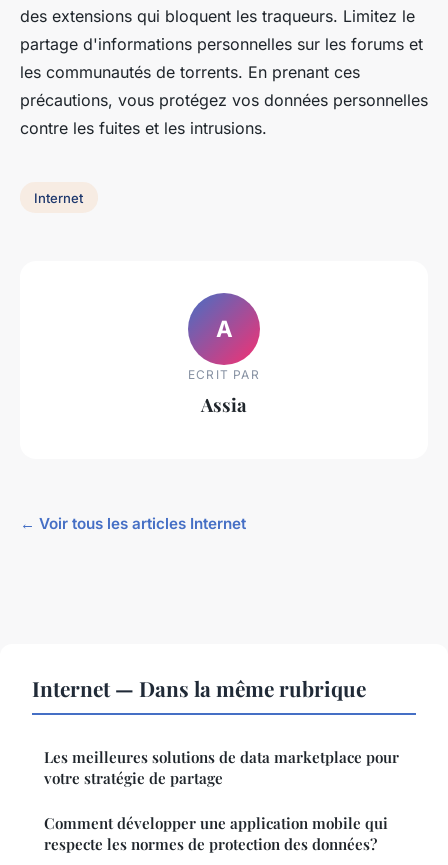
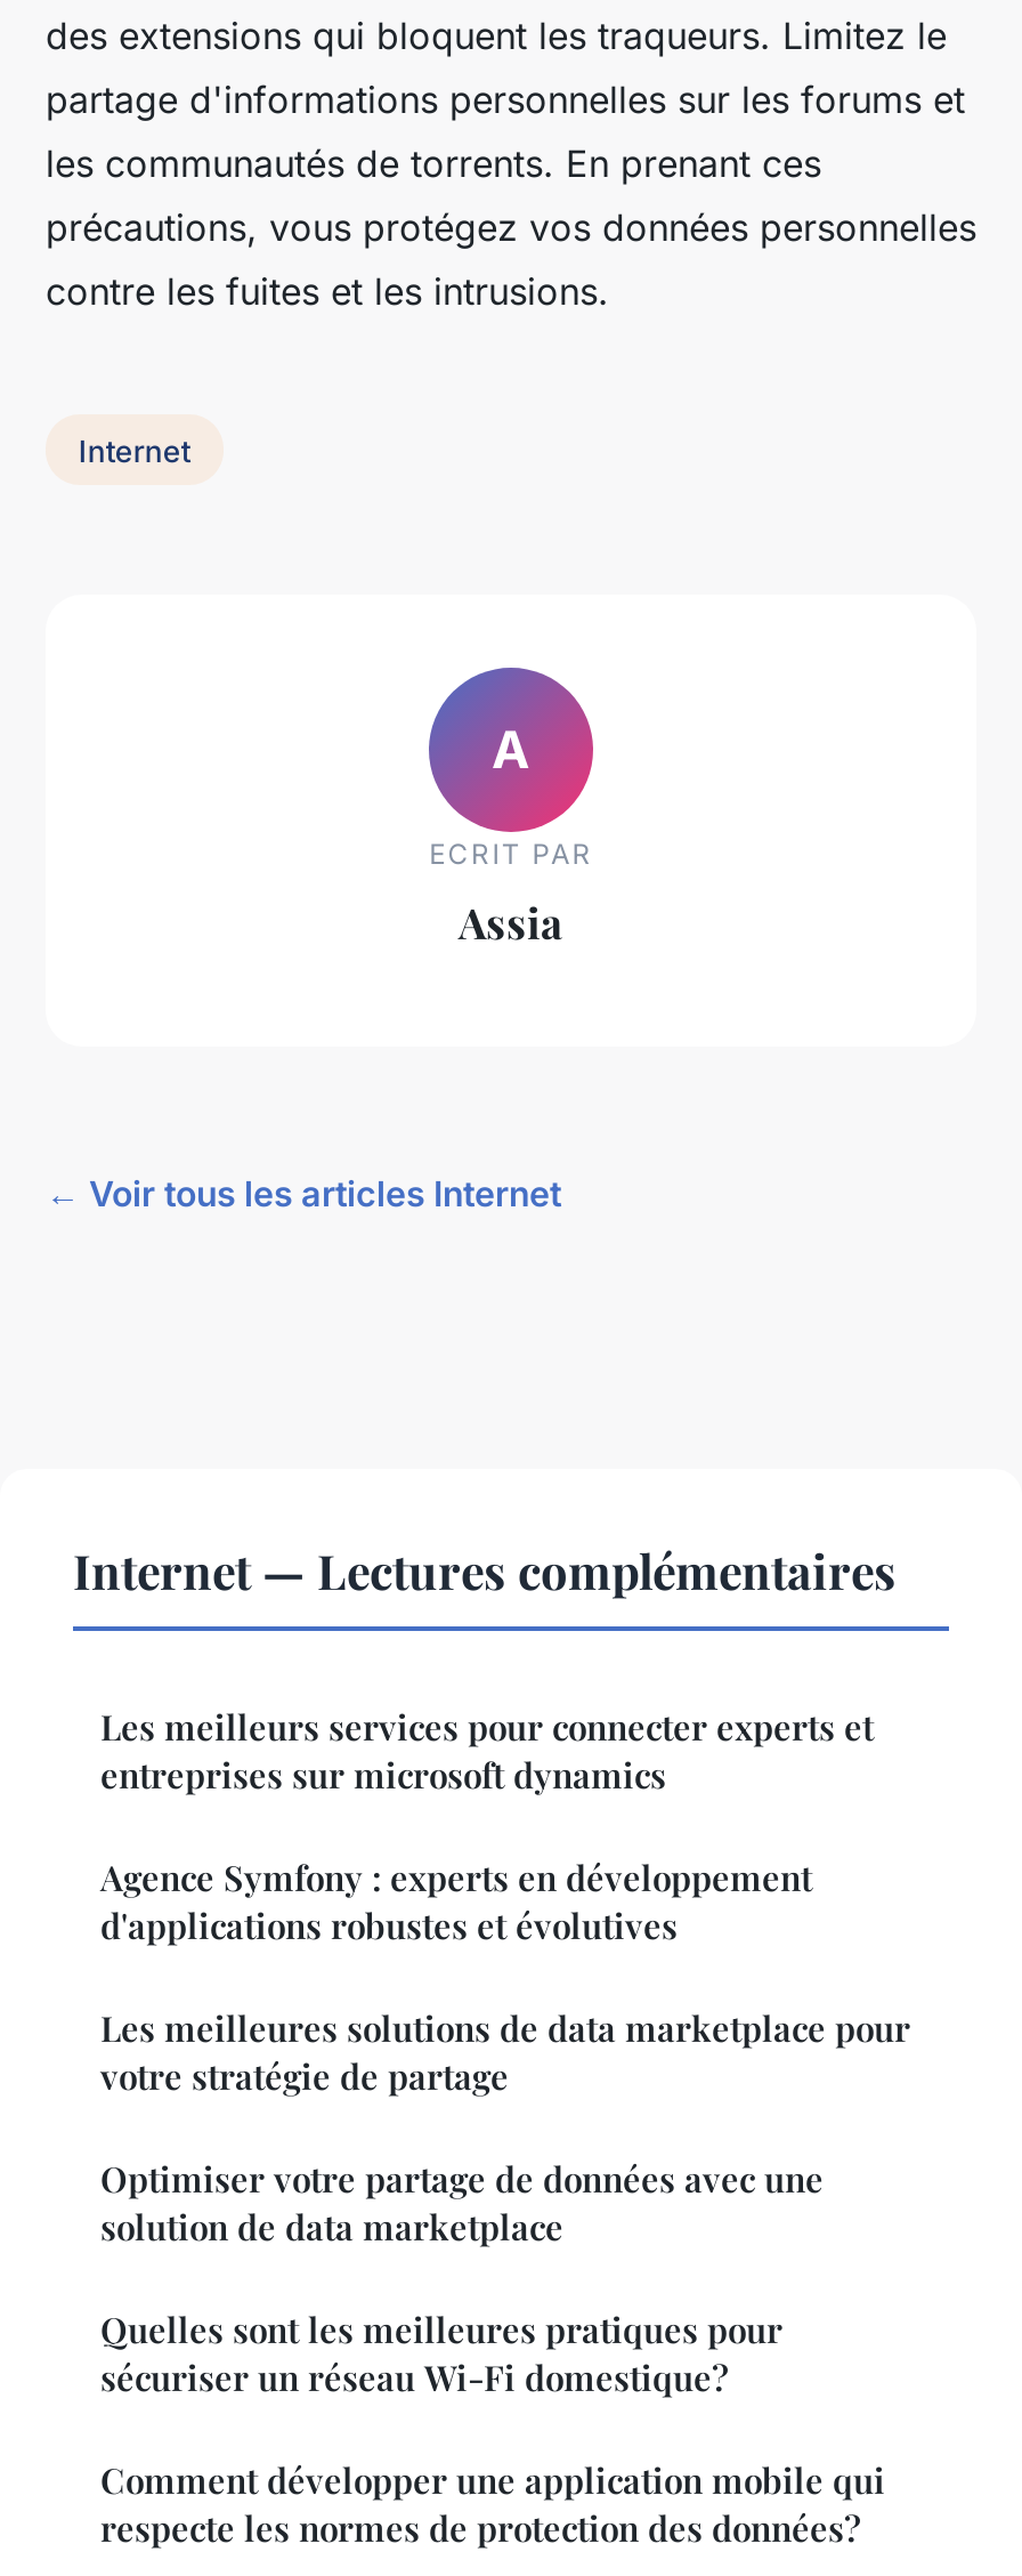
[32,674,366,702] Internet — Dans la même rubrique -> [73,1537,897,1948] Internet — Lectures complémentaires | Les meilleurs services pour connecter experts et | entreprises sur microsoft dynamics | Agence Symfony : experts en développement | d'applications robustes et évolutives
none -> [100,2155,824,2400] Optimiser votre partage de données avec une | solution de data marketplace | Quelles sont les meilleures pratiques pour | sécuriser un réseau Wi-Fi domestique?

